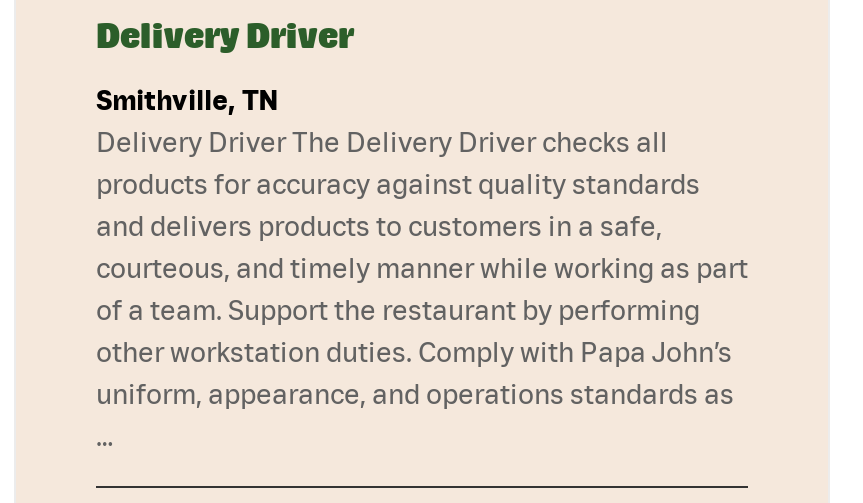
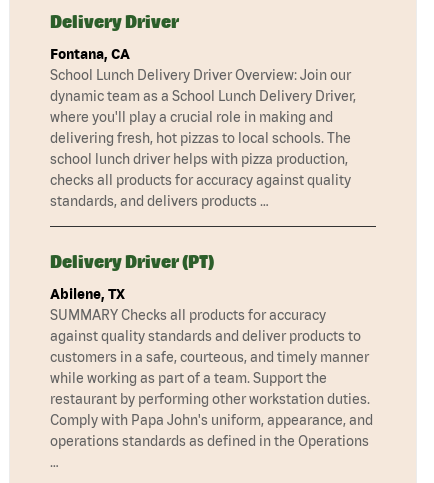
[96,84,748,410] Smithville, TN | Delivery Driver The Delivery Driver checks all | products for accuracy against quality standards | and delivers products to customers in a safe, | courteous, and timely manner while working as part | of a team. Support the restaurant by performing | other workstation duties. Comply with Papa John’s | uniform, appearance, and operations standards as -> [50,46,373,449] Fontana, CA | School Lunch Delivery Driver Overview: Join our | dynamic team as a School Lunch Delivery Driver, | where you'll play a crucial role in making and | delivering fresh, hot pizzas to local schools. The | school lunch driver helps with pizza production, | checks all products for accuracy against quality | standards, and delivers products … | Delivery Driver (PT) | Abilene, TX | SUMMARY Checks all products for accuracy | against quality standards and deliver products to | customers in a safe, courteous, and timely manner | while working as part of a team. Support the | restaurant by performing other workstation duties. | Comply with Papa John's uniform, appearance, and | operations standards as defined in the Operations

